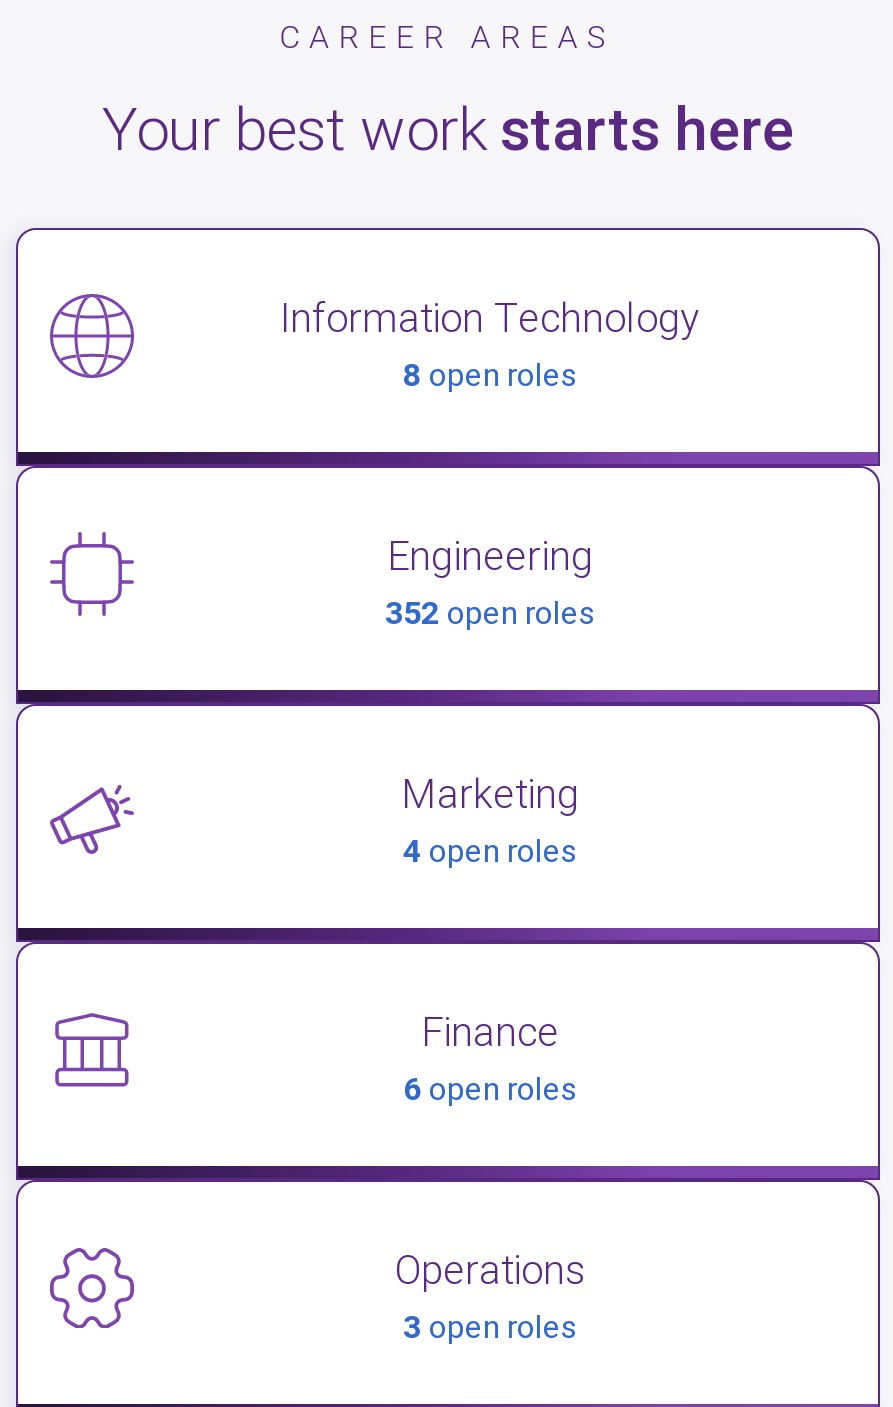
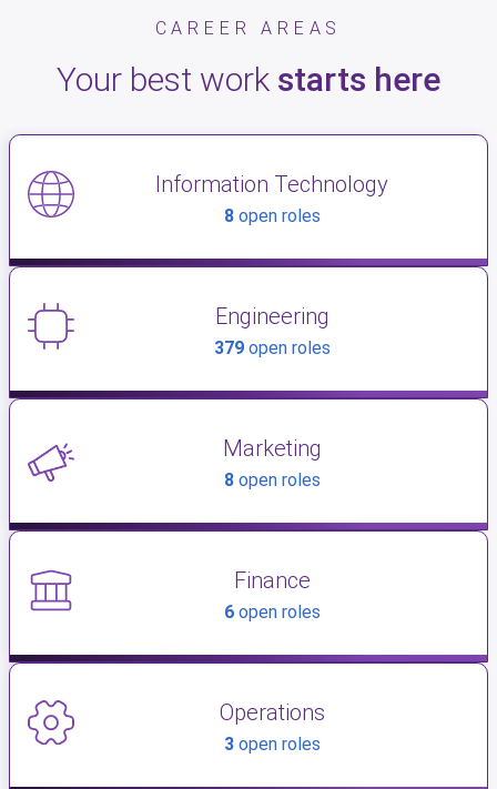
[385,594,595,632] 352 open roles -> [214,337,330,358] 379 open roles
[403,832,577,870] 4 open roles -> [224,469,320,490] 8 open roles

